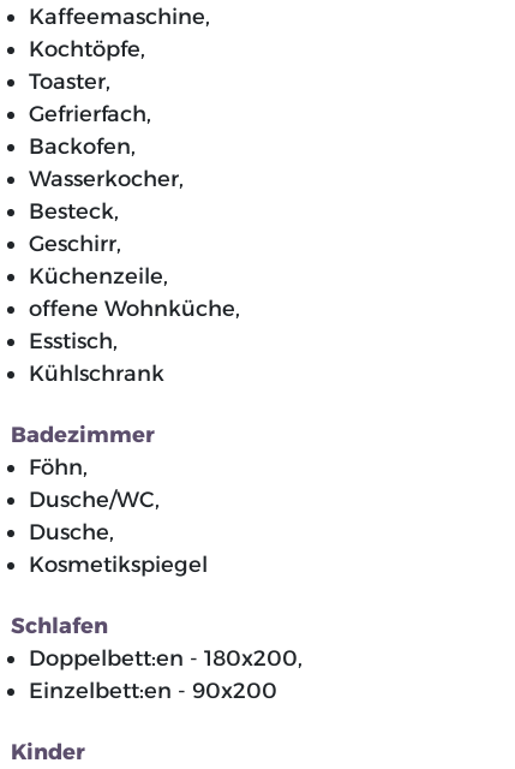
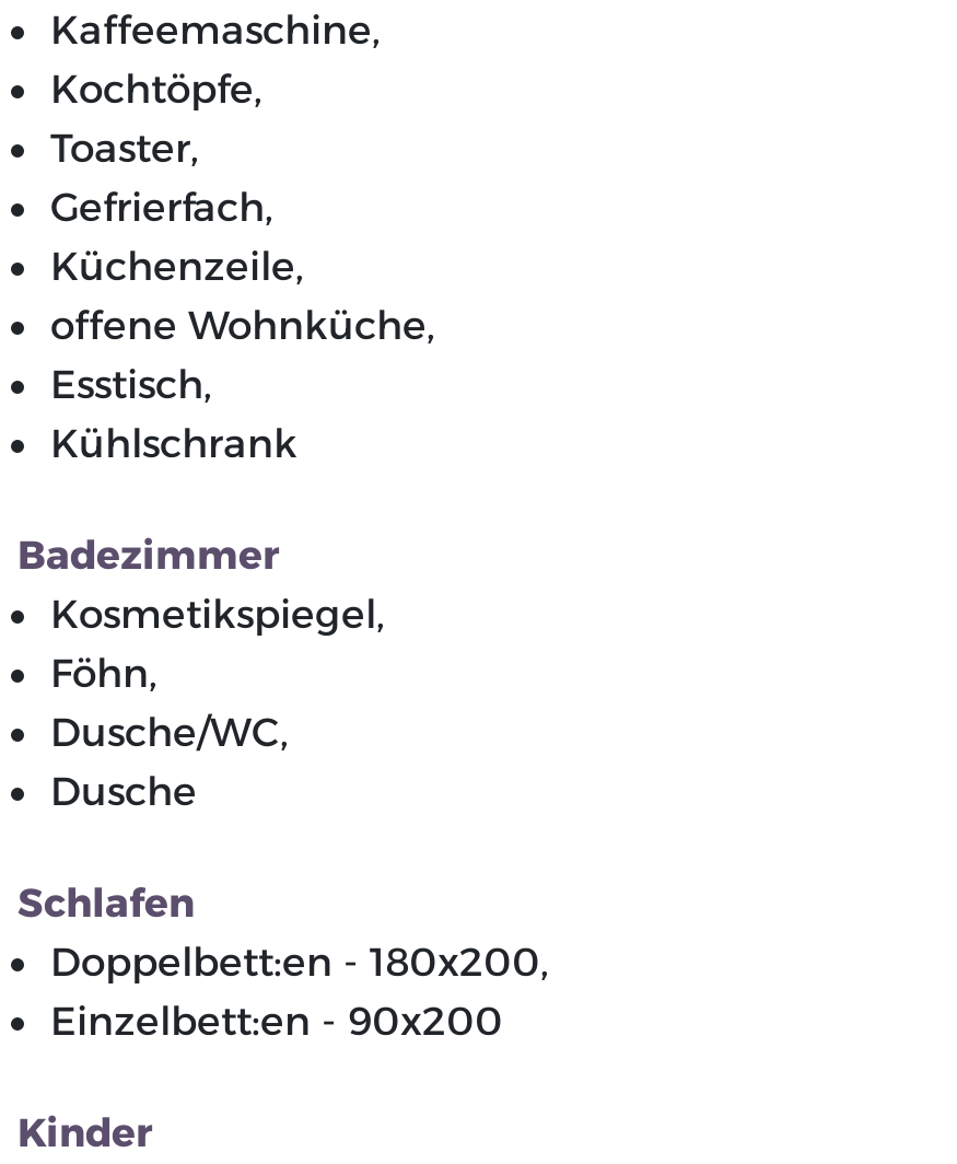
[29,133,184,257] Backofen, | Wasserkocher, | Besteck, | Geschirr, -> none
none -> [50,590,385,638] Kosmetikspiegel,
[29,519,208,578] Dusche, | Kosmetikspiegel -> [50,767,197,815] Dusche

